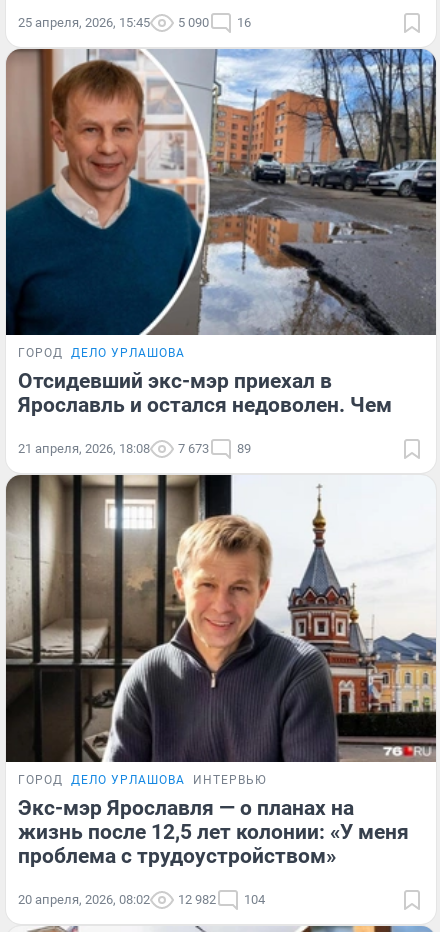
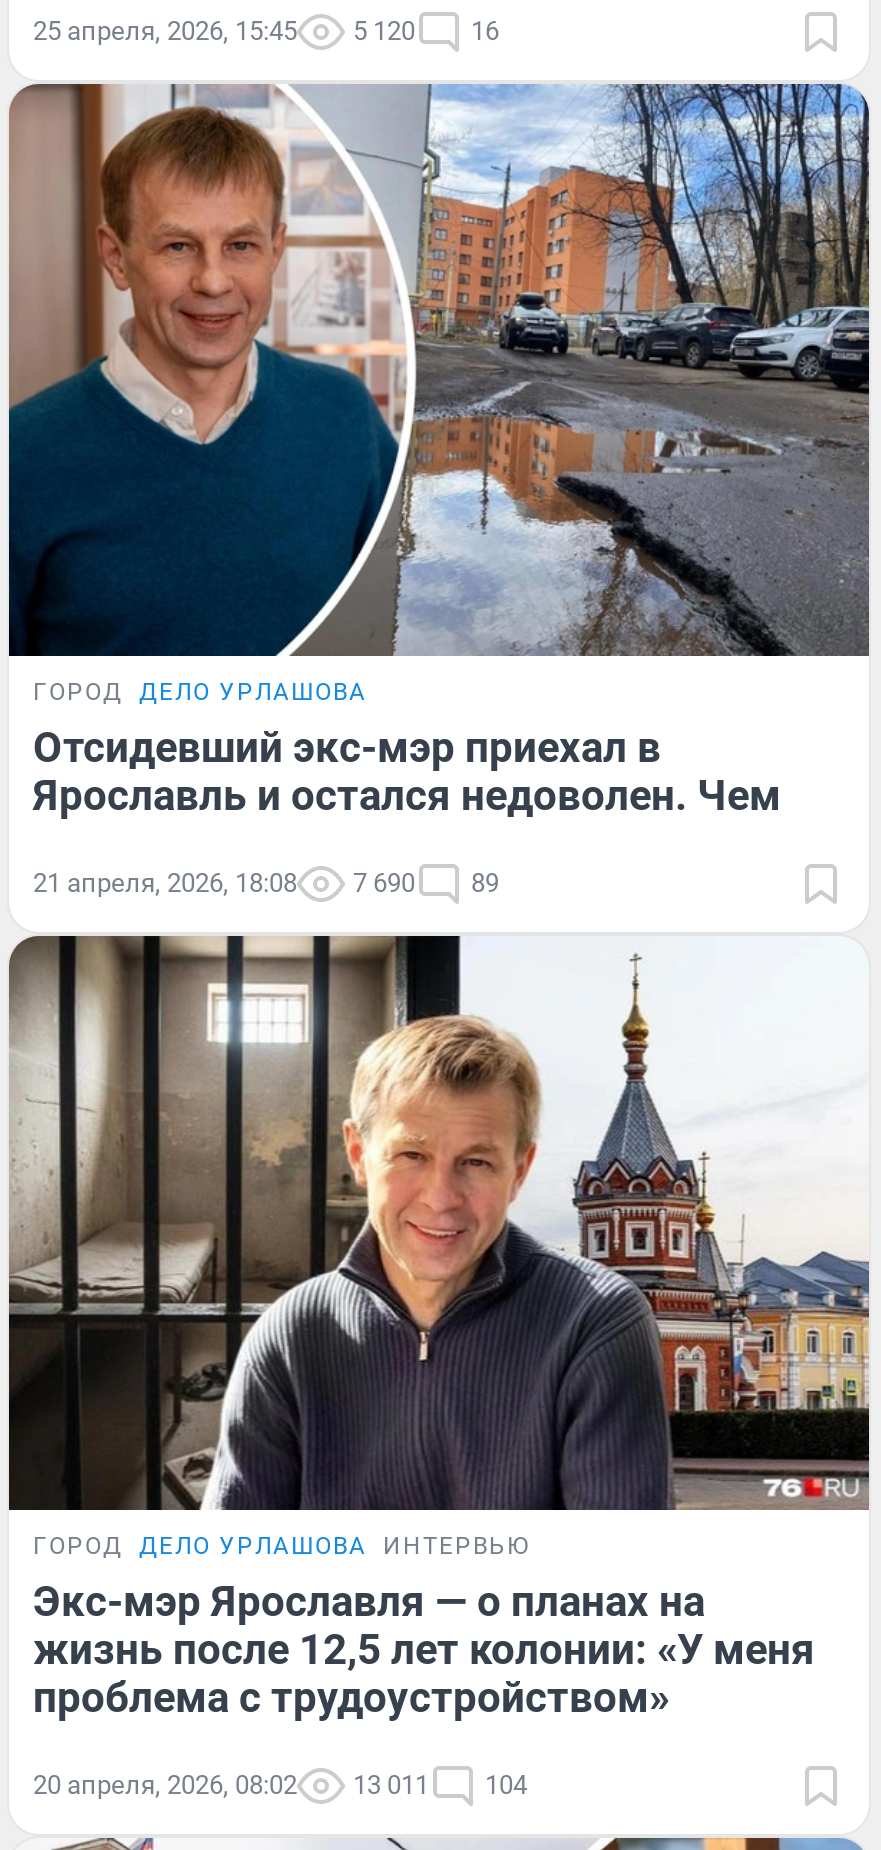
[18,15,251,30] 25 апреля, 2026, 15:45 5 090 16 -> [33,15,499,45] 25 апреля, 2026, 15:45 5 120 16
[18,441,251,456] 21 апреля, 2026, 18:08 7 673 89 -> [33,869,499,899] 21 апреля, 2026, 18:08 7 690 89
[18,892,265,907] 20 апреля, 2026, 08:02 12 982 104 -> [33,1770,527,1800] 20 апреля, 2026, 08:02 13 011 104

